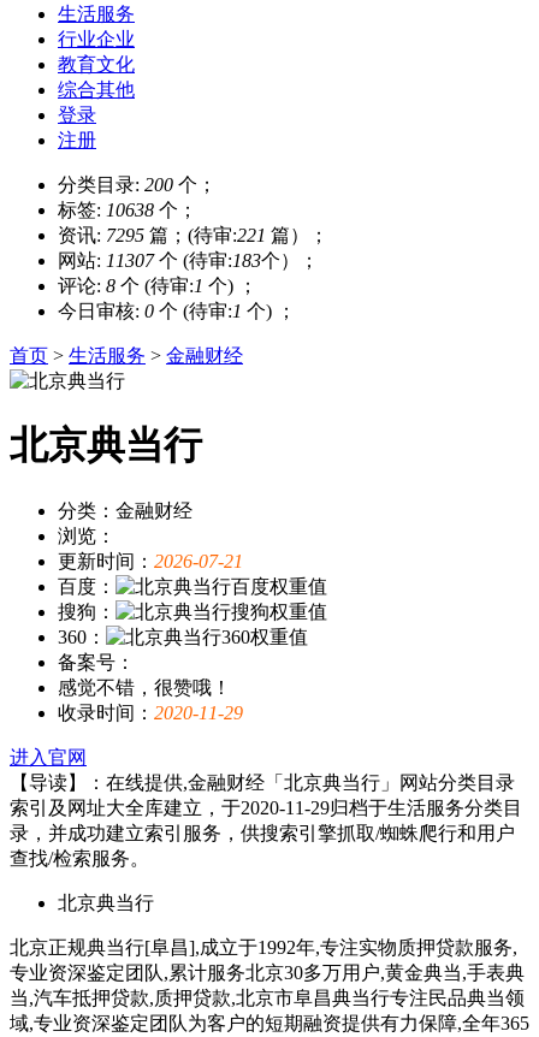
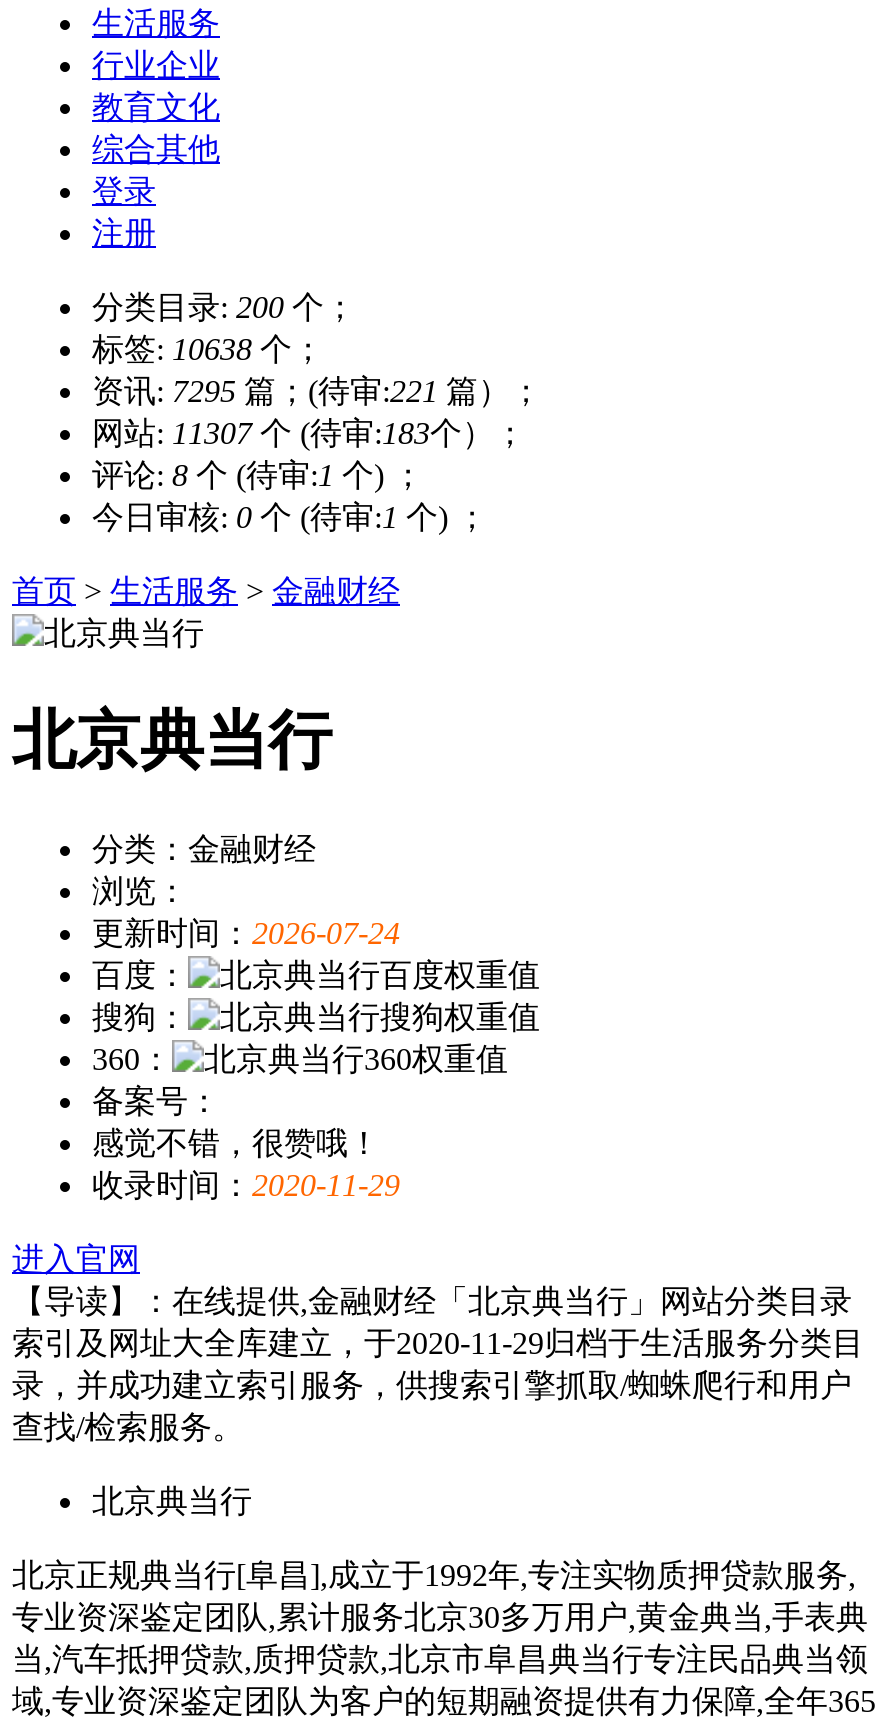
[58,551,243,571] 更新时间：2026-07-21 -> [92,916,400,950] 更新时间：2026-07-24

